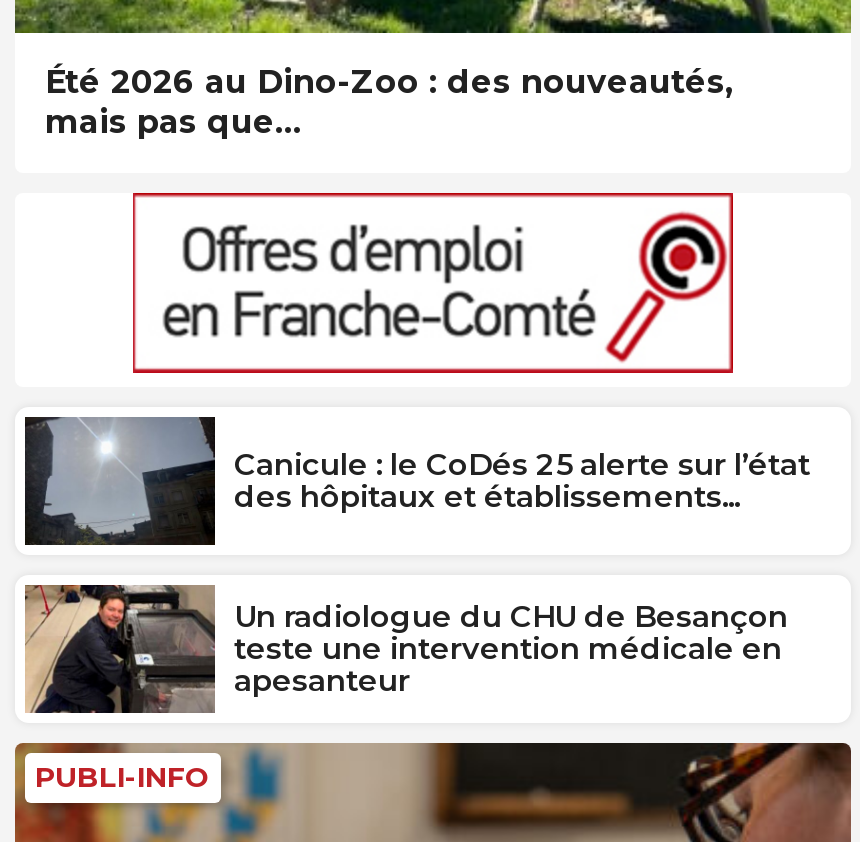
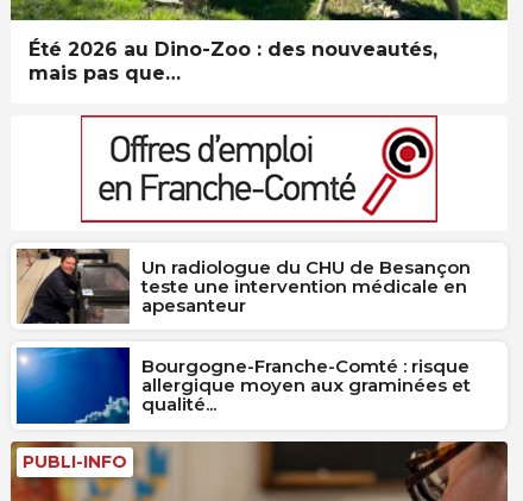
[23,416,810,546] [image] | Canicule : le CoDés 25 alerte sur l’état | des hôpitaux et établissements... -> none
moved [23,582,788,718] -> [15,246,470,327]: [image] | Un radiologue du CHU de Besançon | teste une intervention médicale en | apesanteur
none -> [15,346,470,425] [image] | Bourgogne-Franche-Comté : risque | allergique moyen aux graminées et | qualité...

